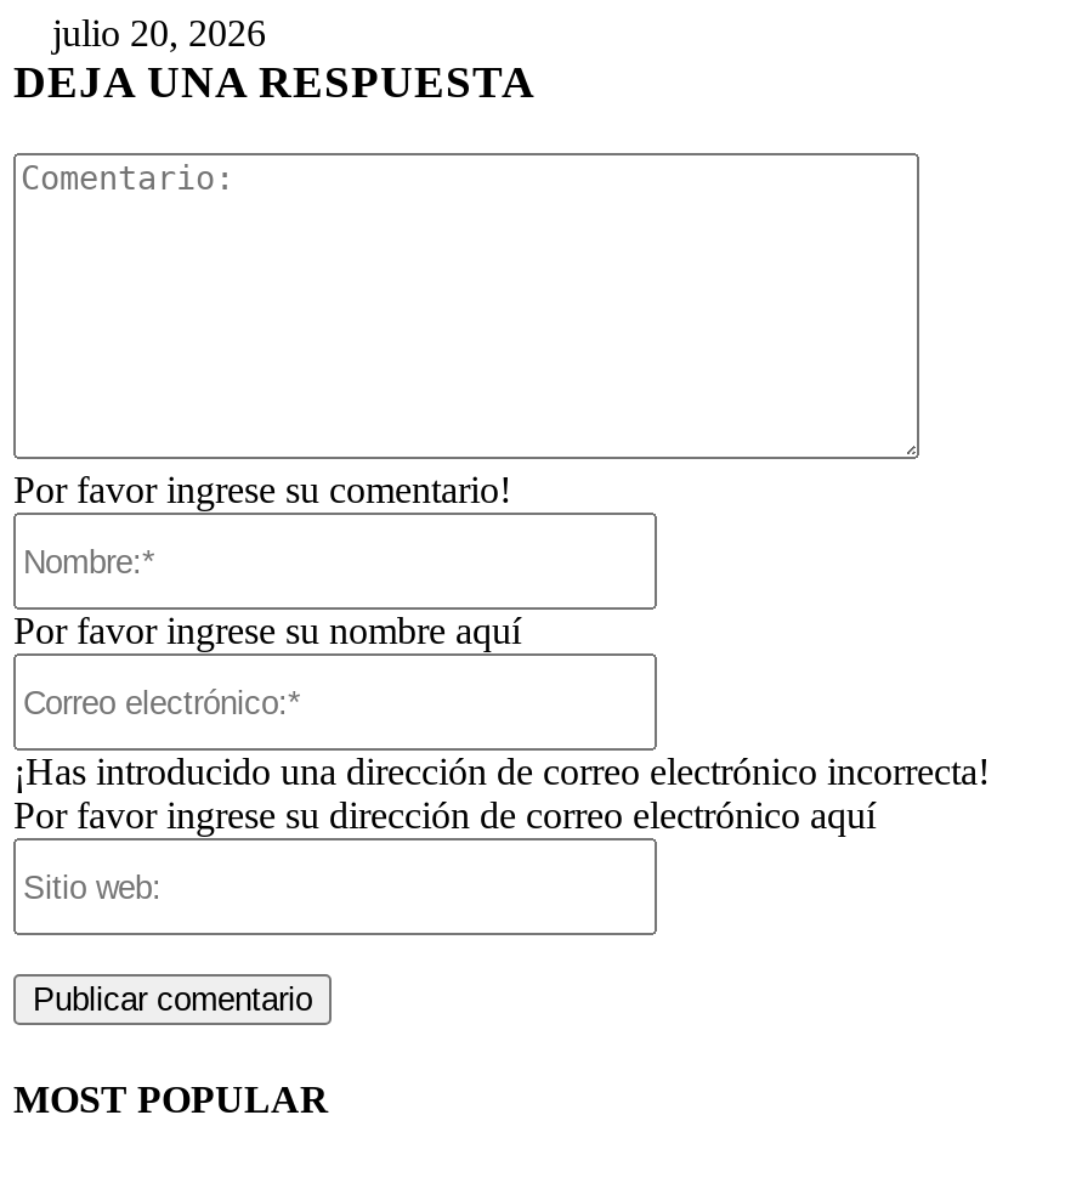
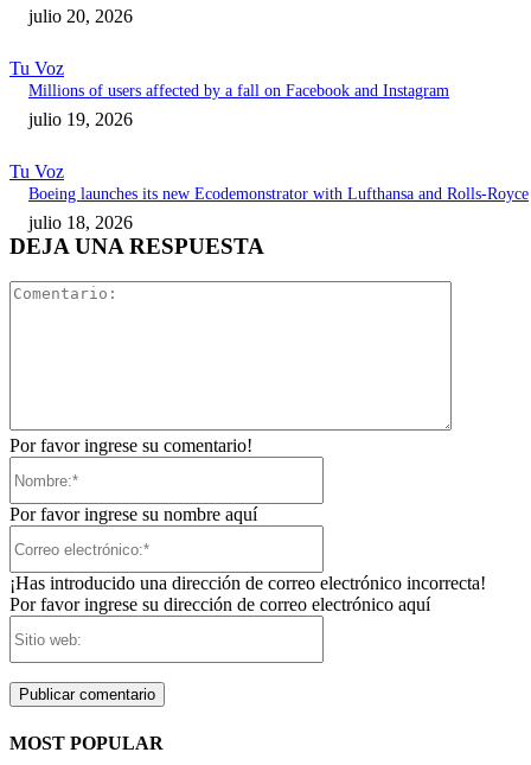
none -> [9,58,529,232] Tu Voz | Millions of users affected by a fall on Facebook and Instagram | julio 19, 2026 | Tu Voz | Boeing launches its new Ecodemonstrator with Lufthansa and Rolls-Royce | julio 18, 2026

